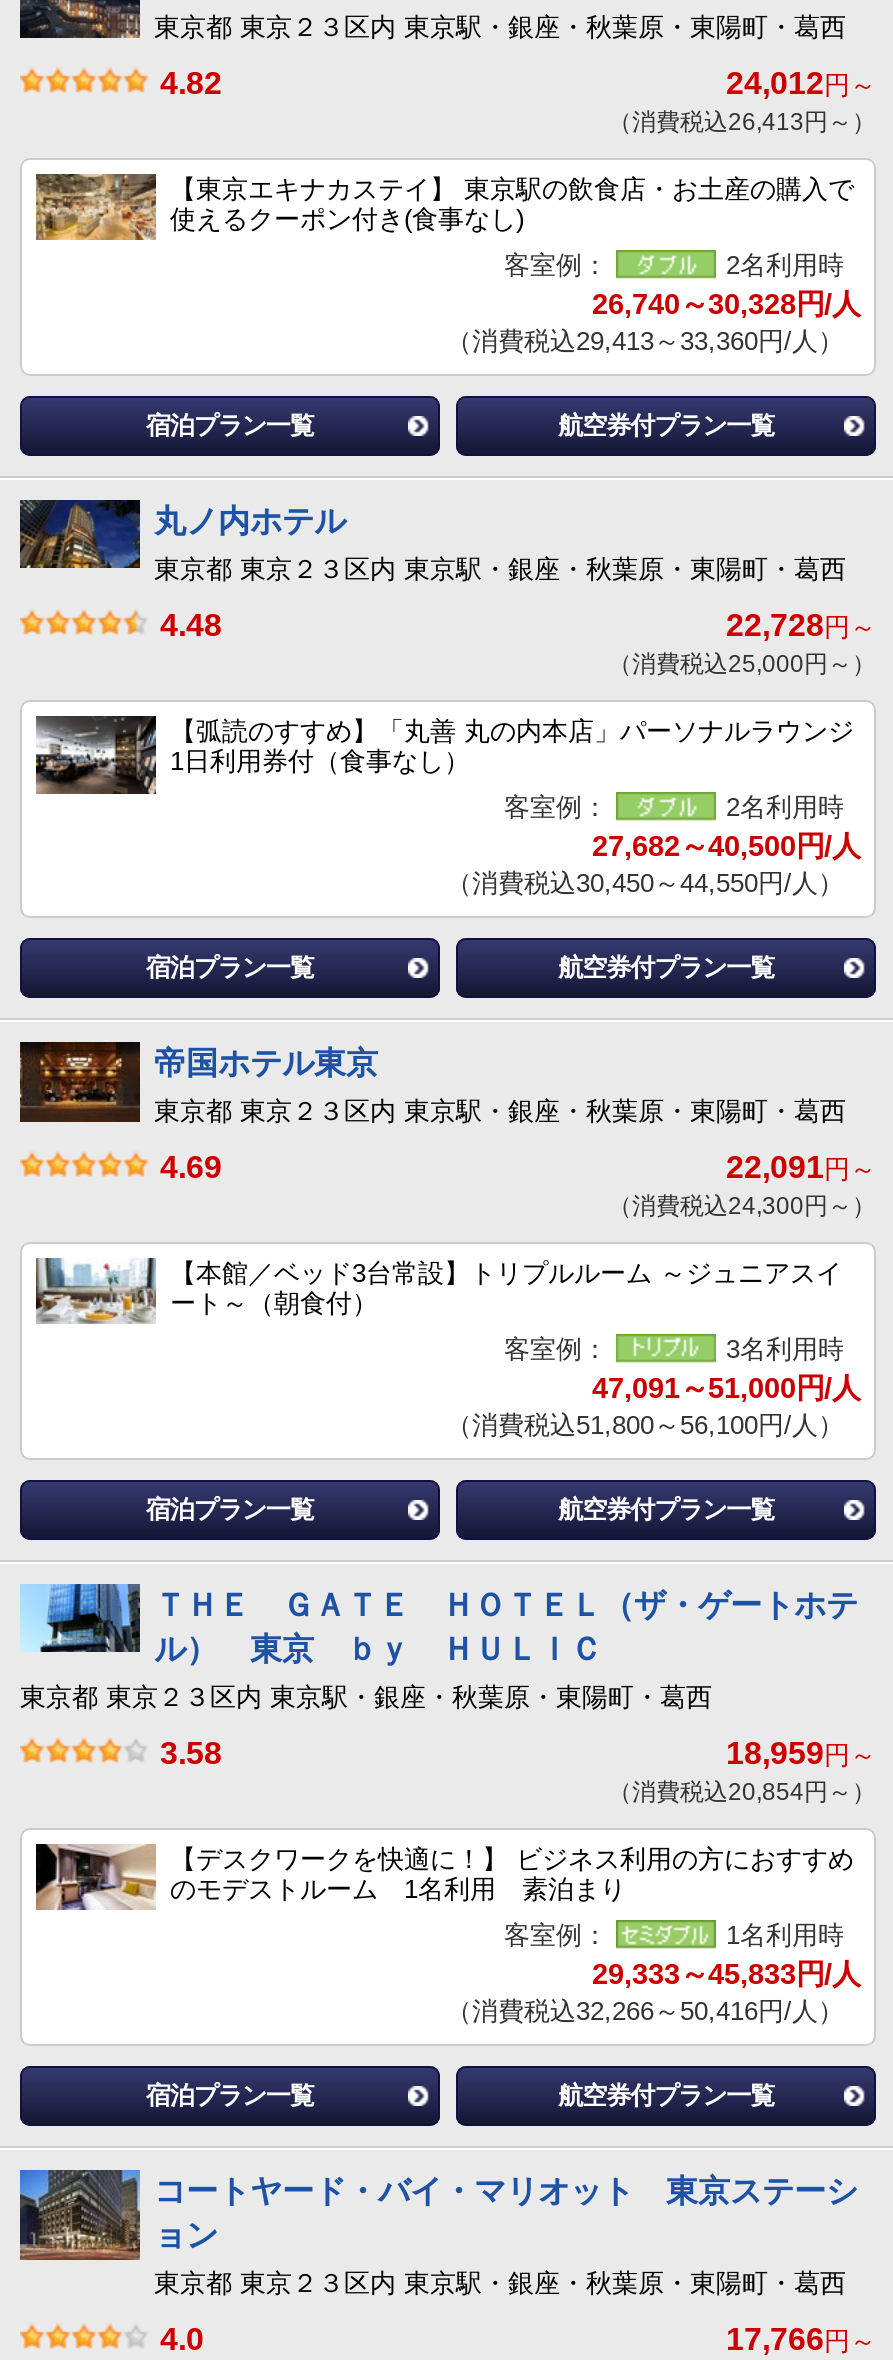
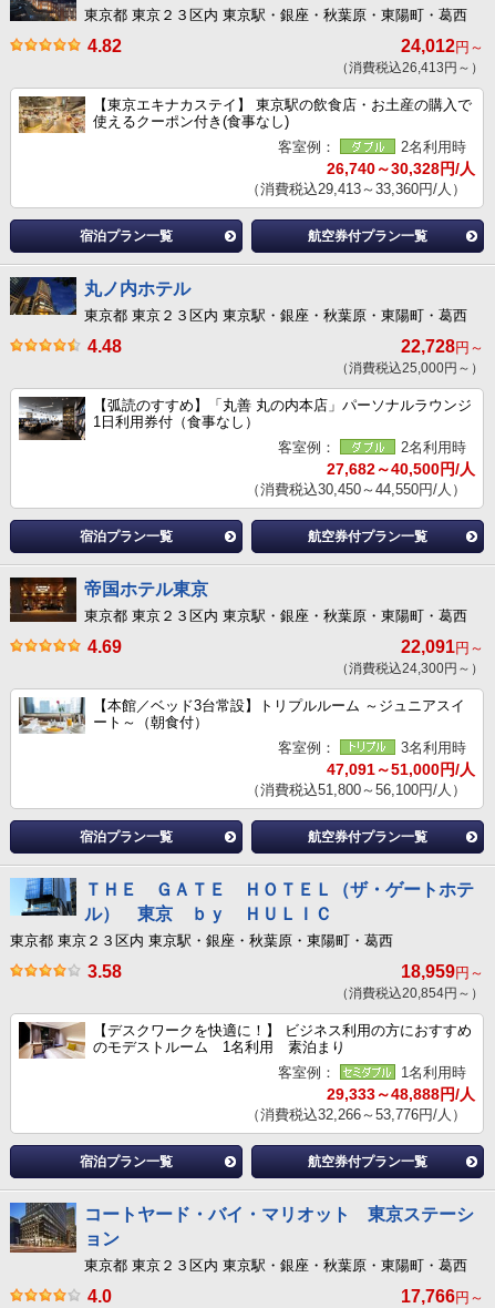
[592,1957,860,1989] 29,333～45,833円/人 -> [327,1085,475,1102] 29,333～48,888円/人
[446,1995,844,2025] （消費税込32,266～50,416円/人） -> [246,1106,466,1122] （消費税込32,266～53,776円/人）

